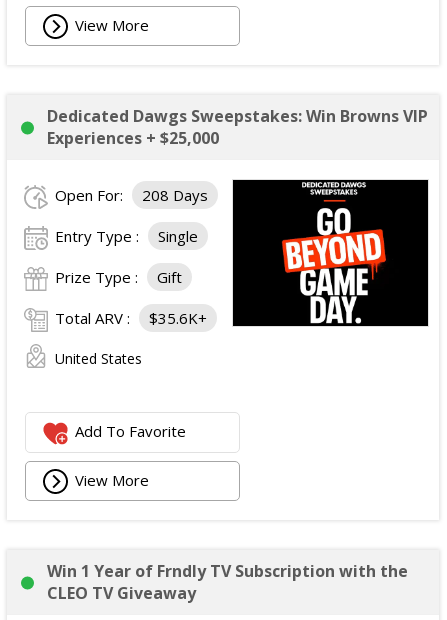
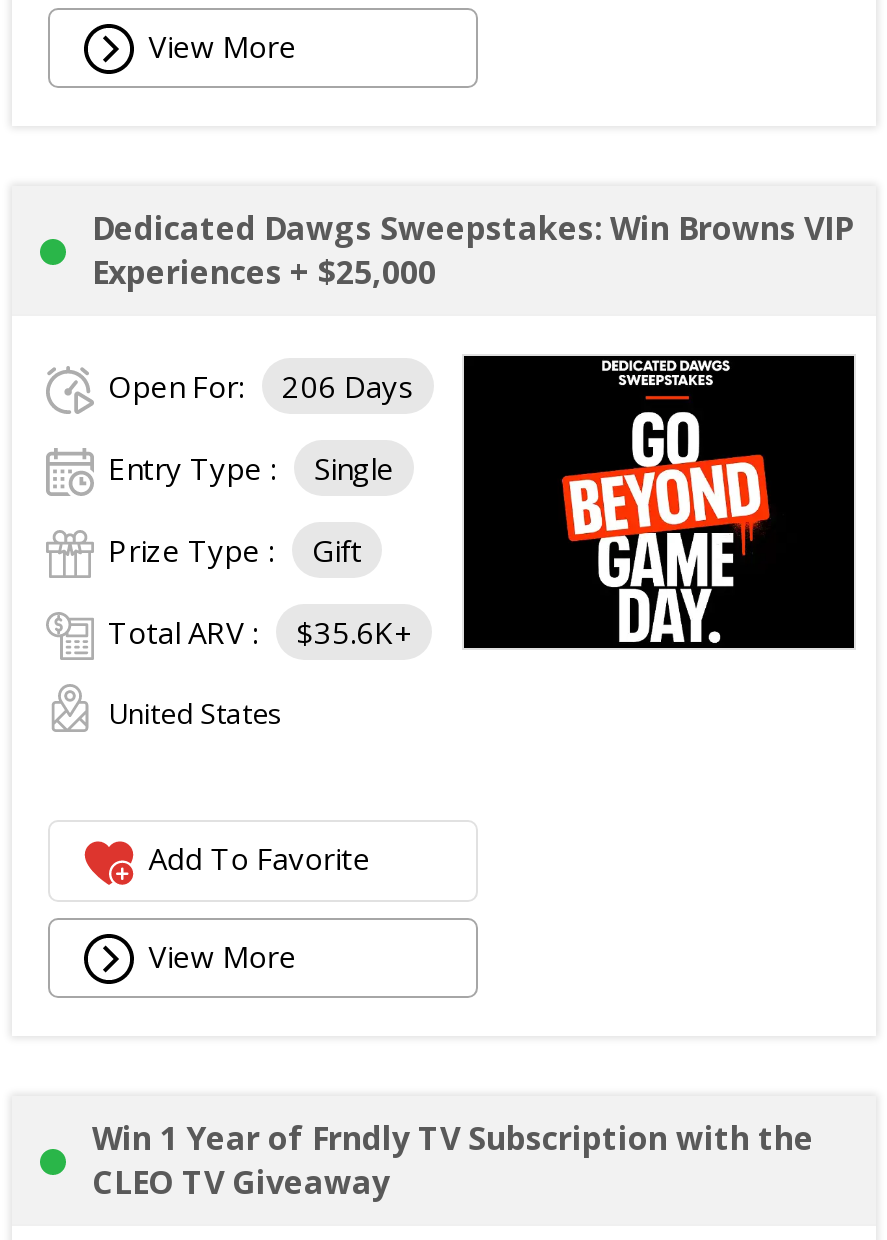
[55,185,208,205] Open For: 208 Days -> [108,366,414,406] Open For: 206 Days

